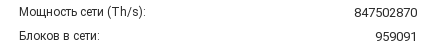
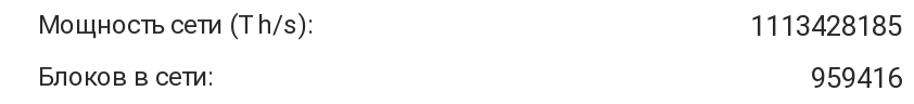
[354,5,417,20] 847502870 -> [750,11,902,43] 1113428185
[375,29,417,44] 959091 -> [811,63,902,95] 959416

